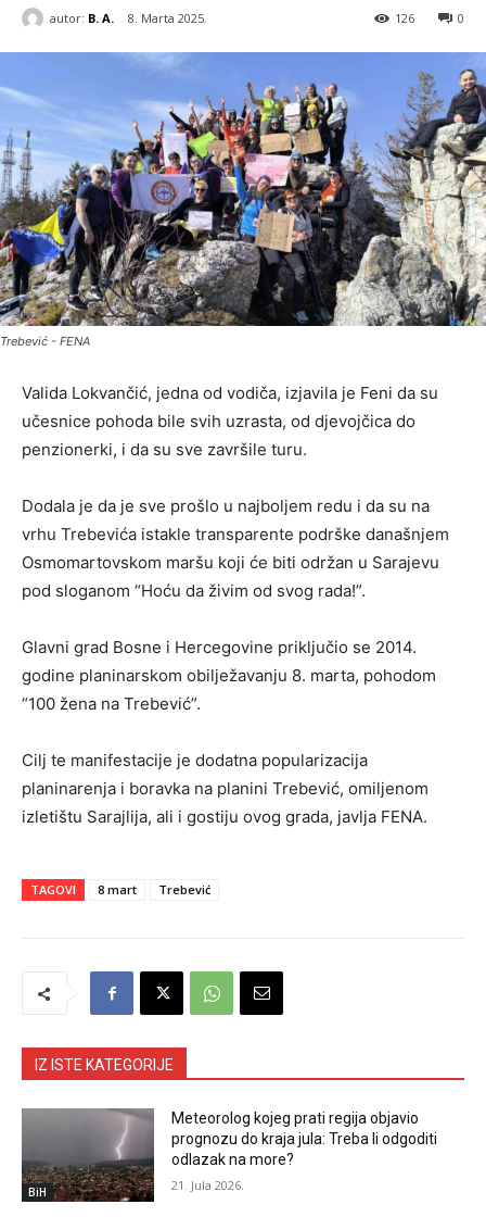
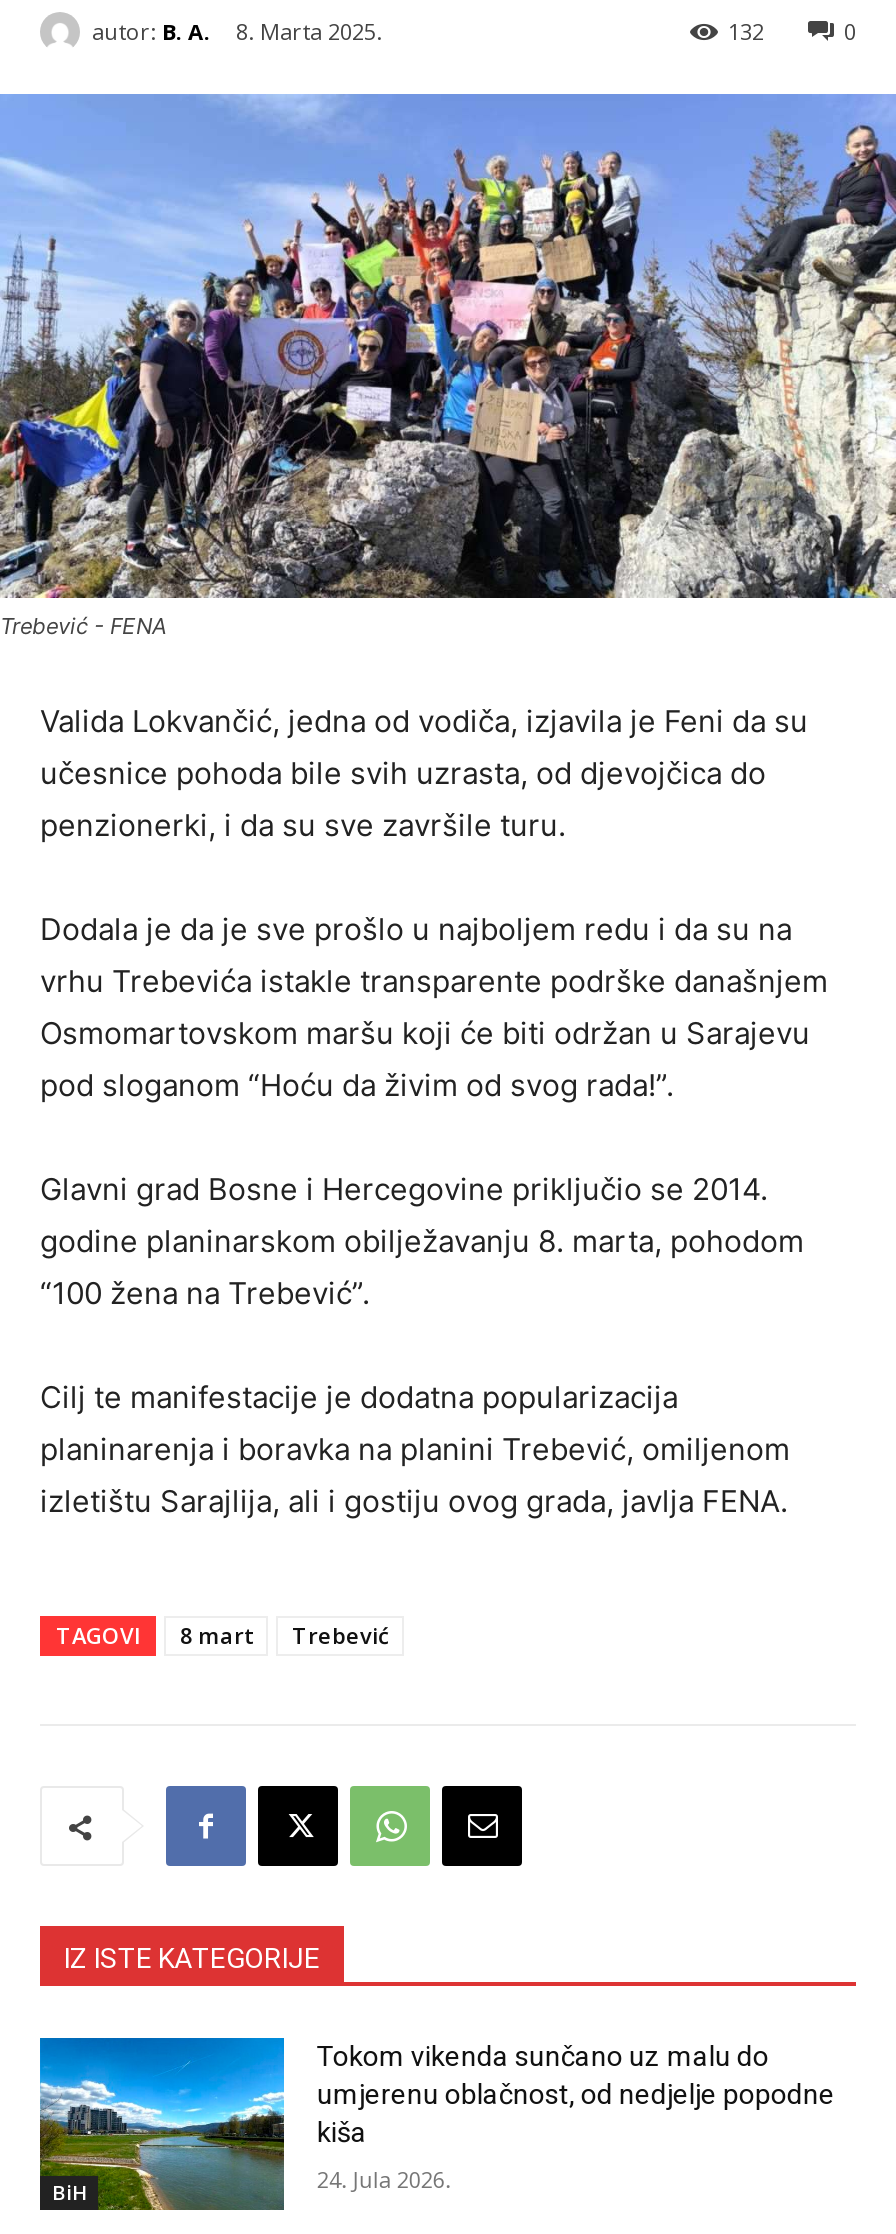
[395,10,414,26] 126 -> [728,16,764,46] 132
[21,1107,438,1203] [image] | Meteorolog kojeg prati regija objavio | prognozu do kraja jula: Treba li odgoditi | odlazak na more? -> [38,2036,835,2212] [image] | Tokom vikenda sunčano uz malu do | umjerenu oblačnost, od nedjelje popodne | kiša
[172,1177,245,1194] 21. Jula 2026. -> [317,2164,451,2194] 24. Jula 2026.

